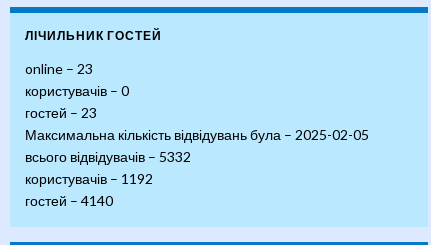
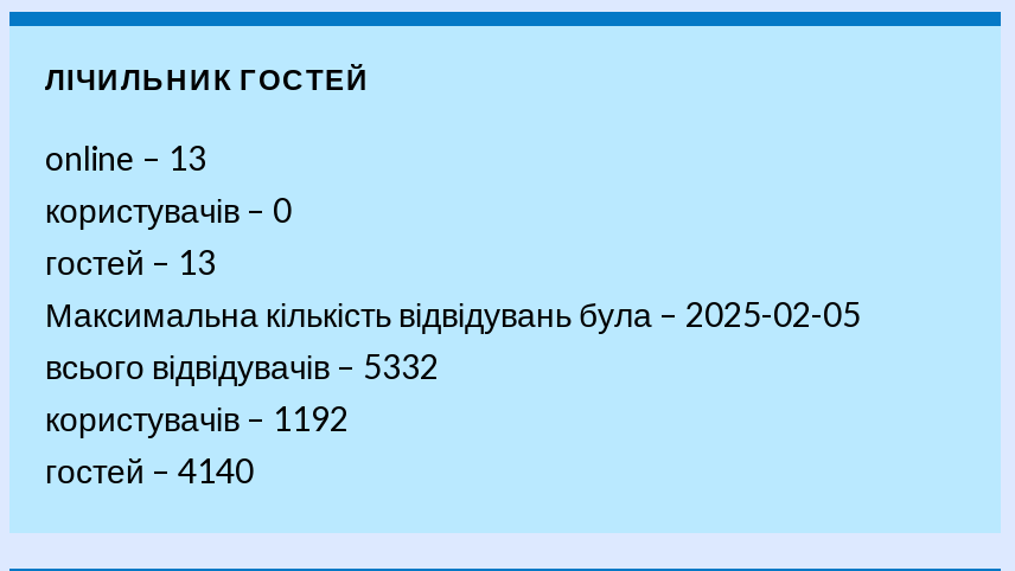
[25,60,93,77] online – 23 -> [45,139,206,179] online – 13
[25,104,97,121] гостей – 23 -> [45,243,216,283] гостей – 13

